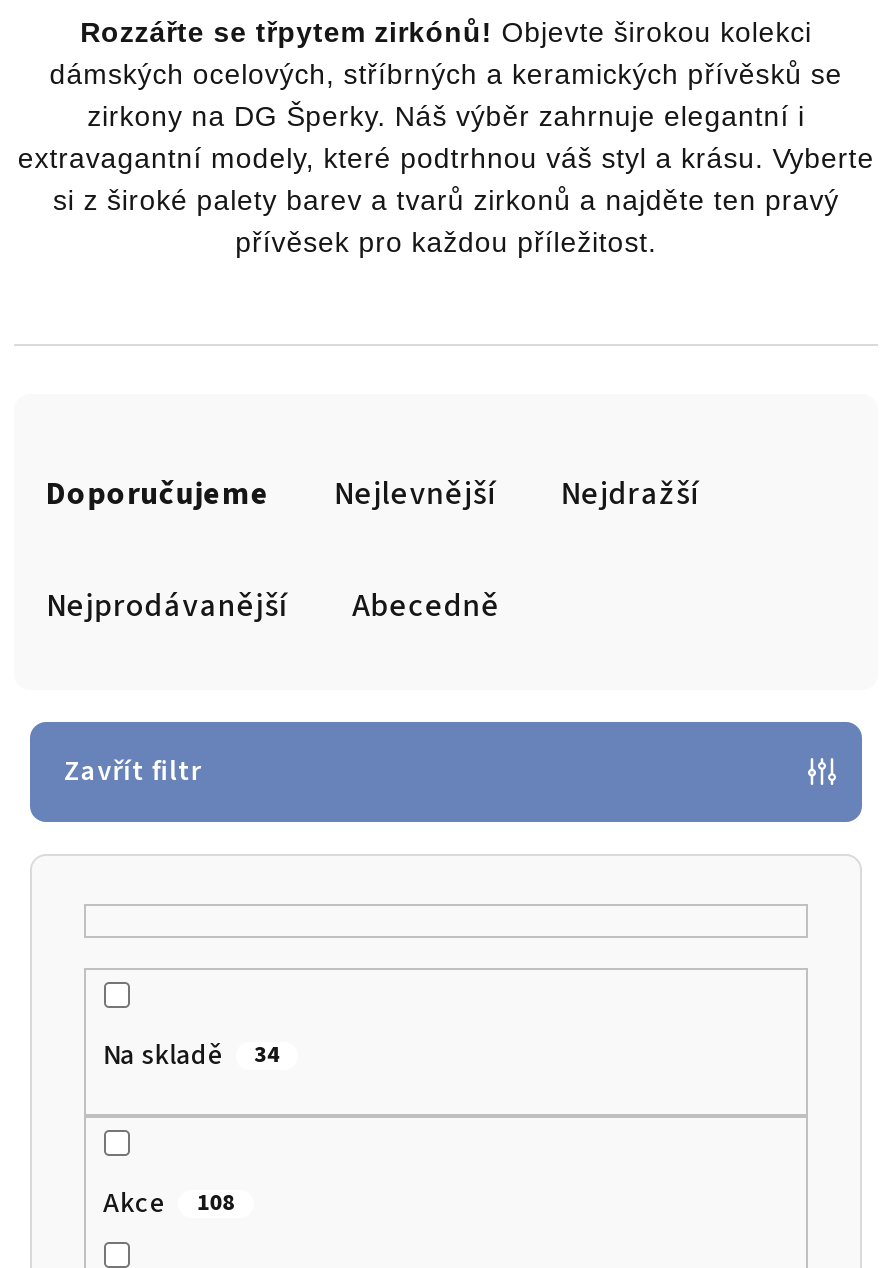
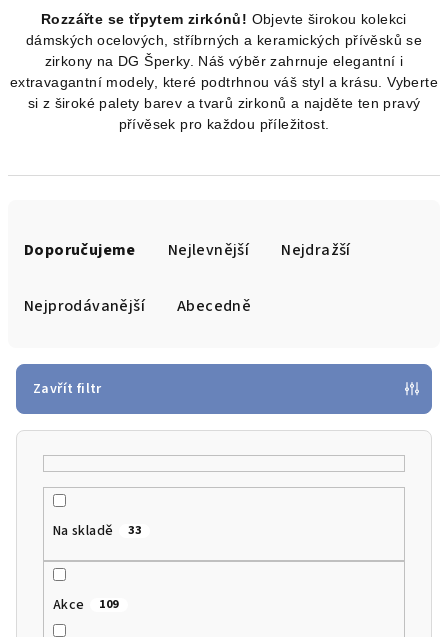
[255,1039,280,1073] 34 -> [128,522,141,539] 33
[104,1183,235,1223] Akce 108 -> [53,595,118,615] Akce 109

